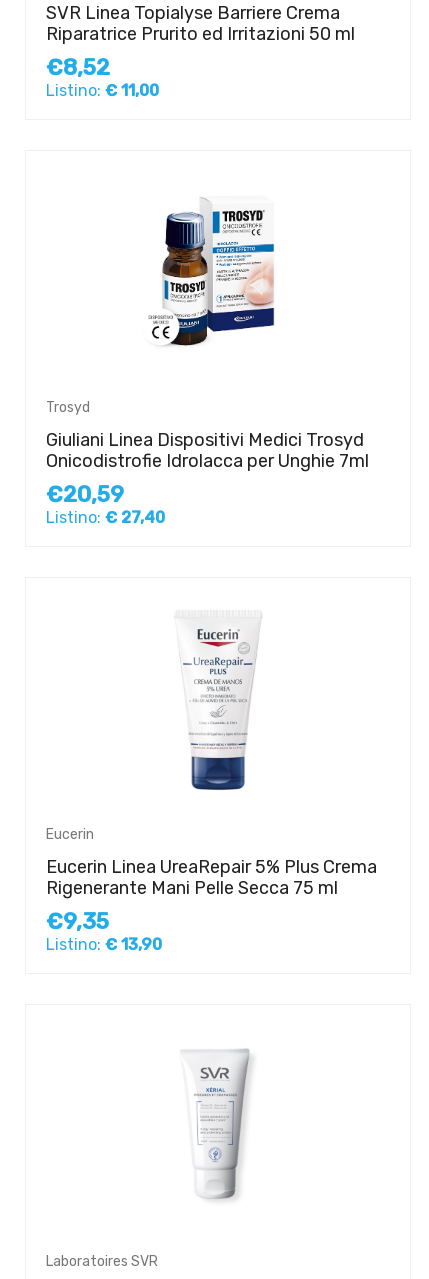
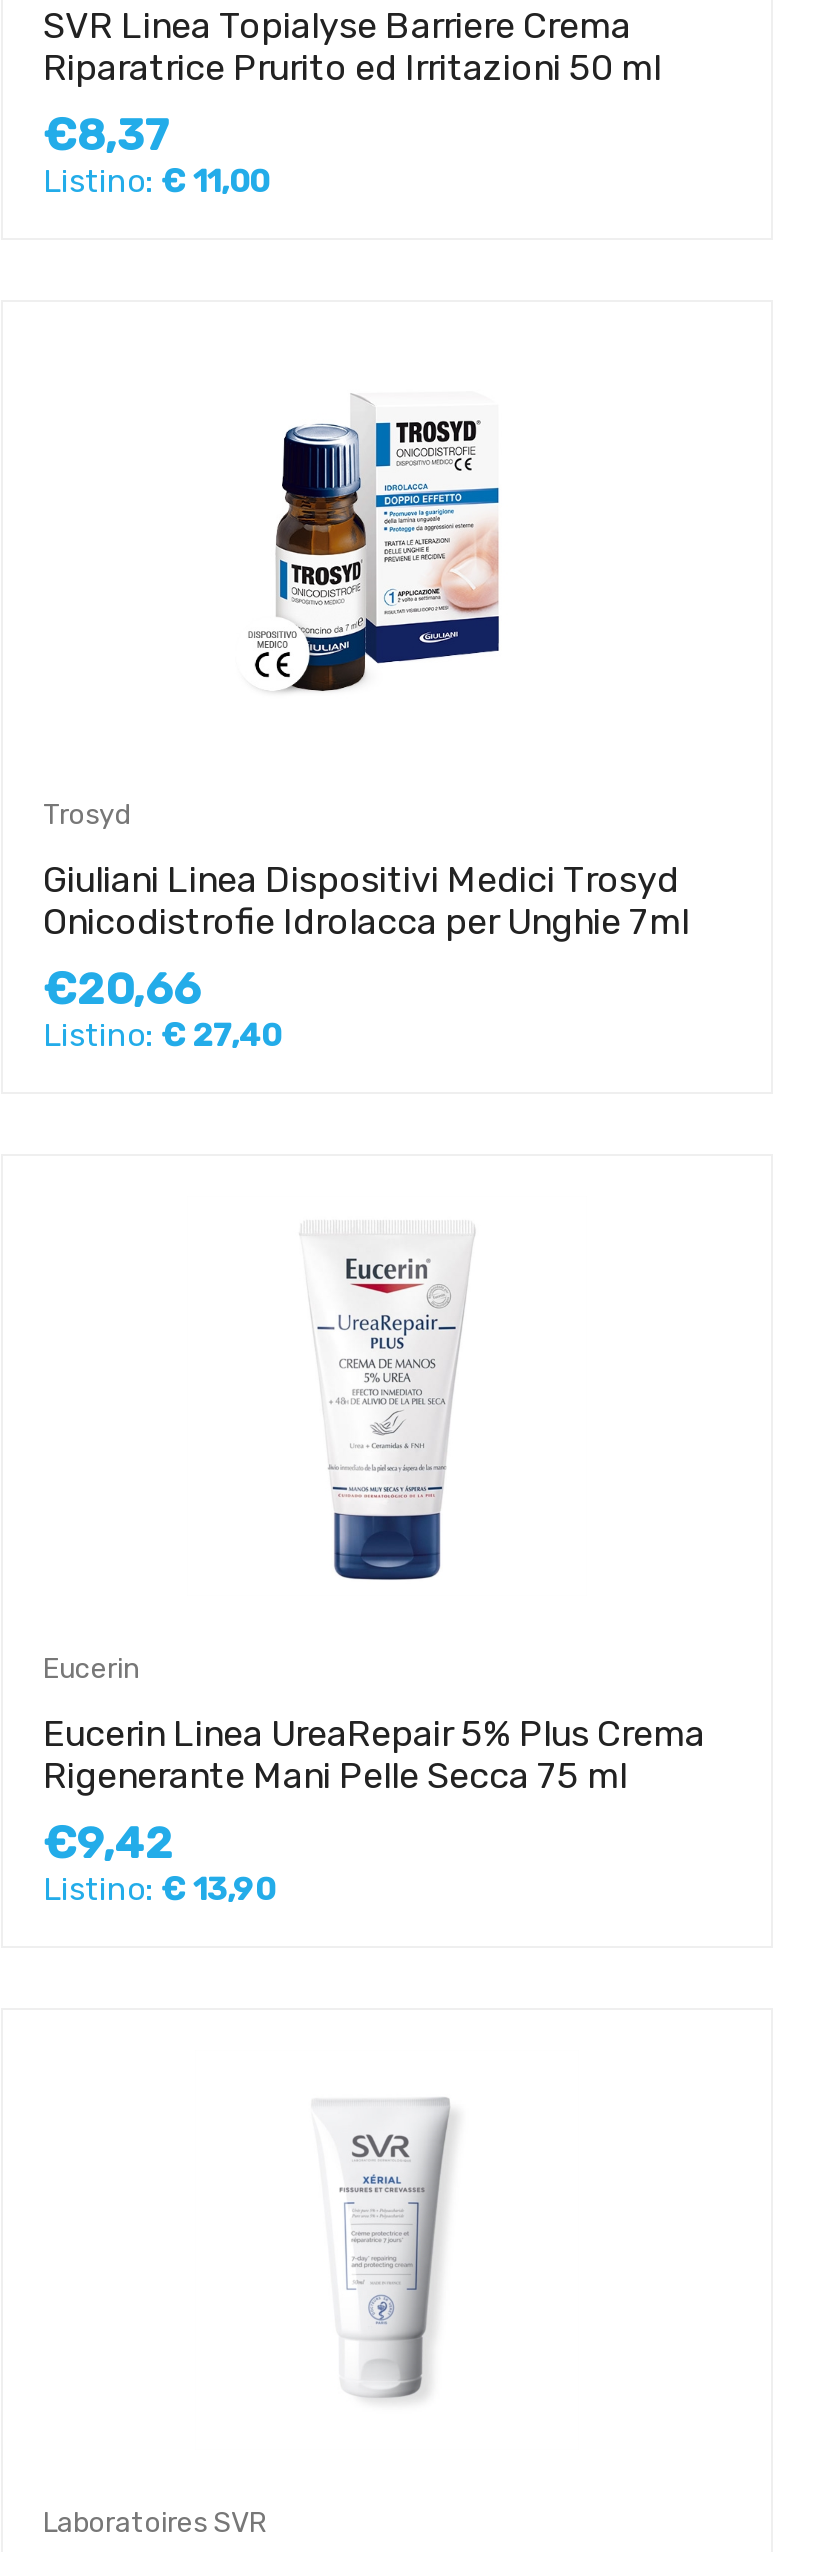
[46,54,110,81] €8,52 -> [43,108,171,162] €8,37
[46,481,124,508] €20,59 -> [43,962,201,1016] €20,66
[46,908,109,935] €9,35 -> [43,1816,173,1870] €9,42

